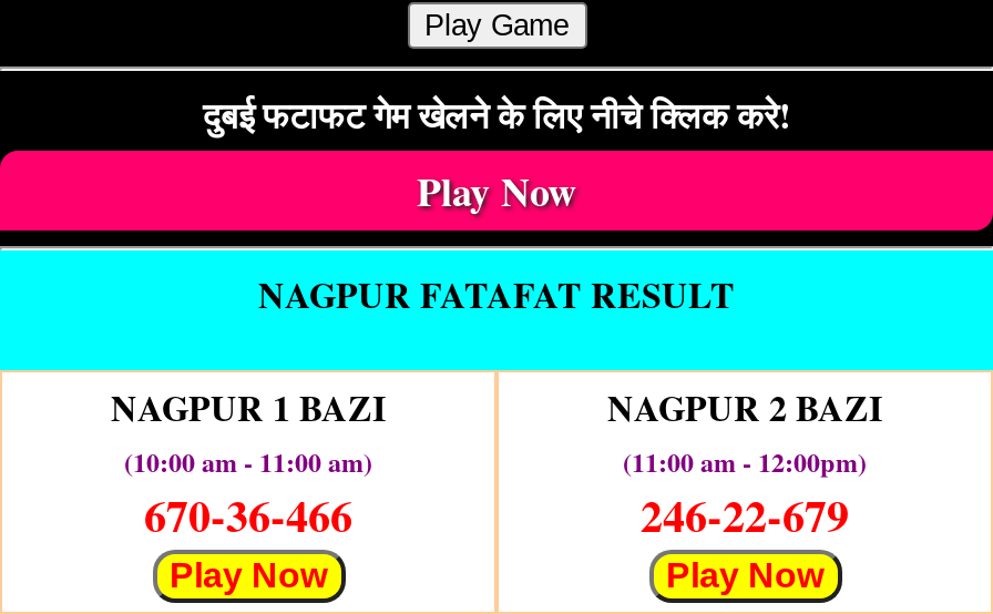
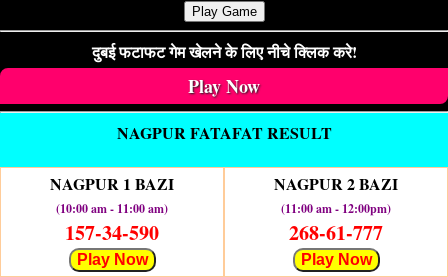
[144,484,352,548] 670-36-466 -> [65,218,159,247] 157-34-590
[641,484,849,548] 246-22-679 -> [289,218,383,247] 268-61-777

